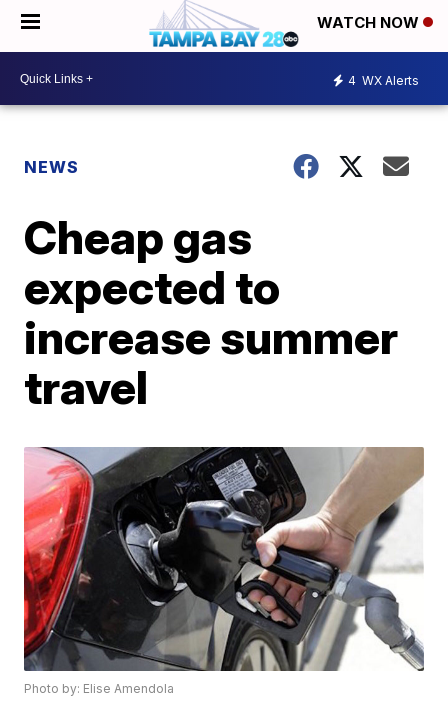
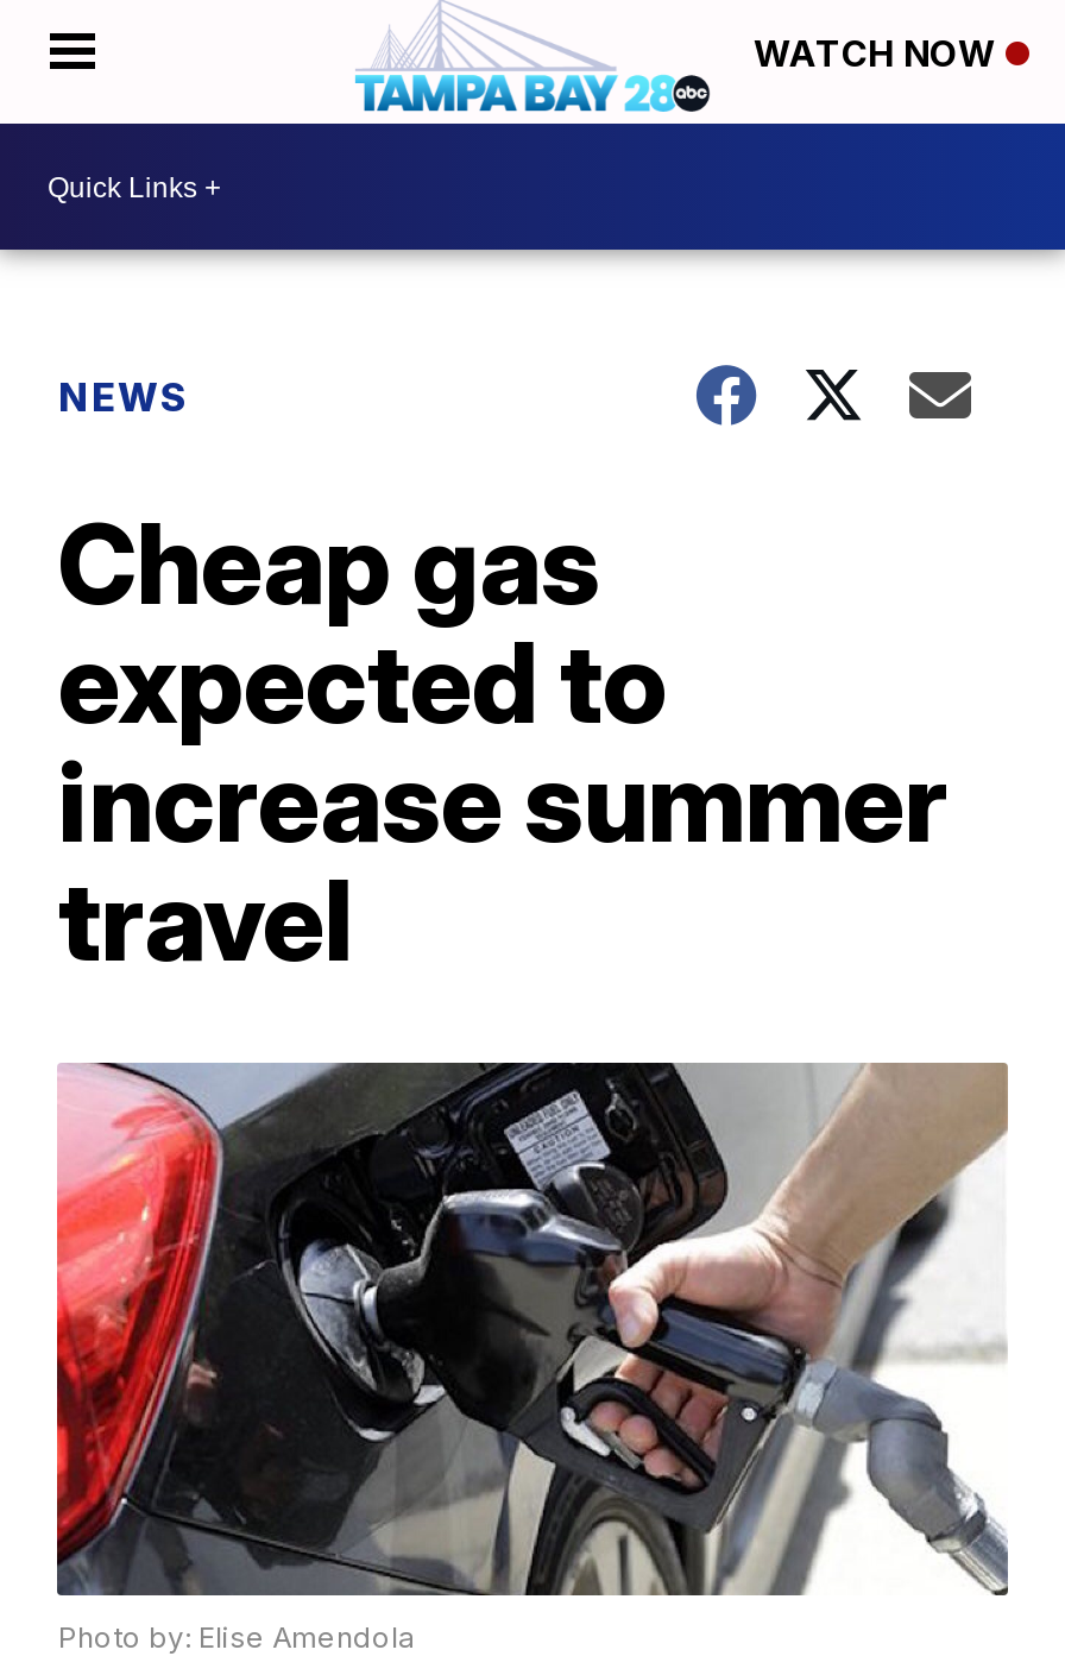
[348,72,419,87] 4 WX Alerts -> none

